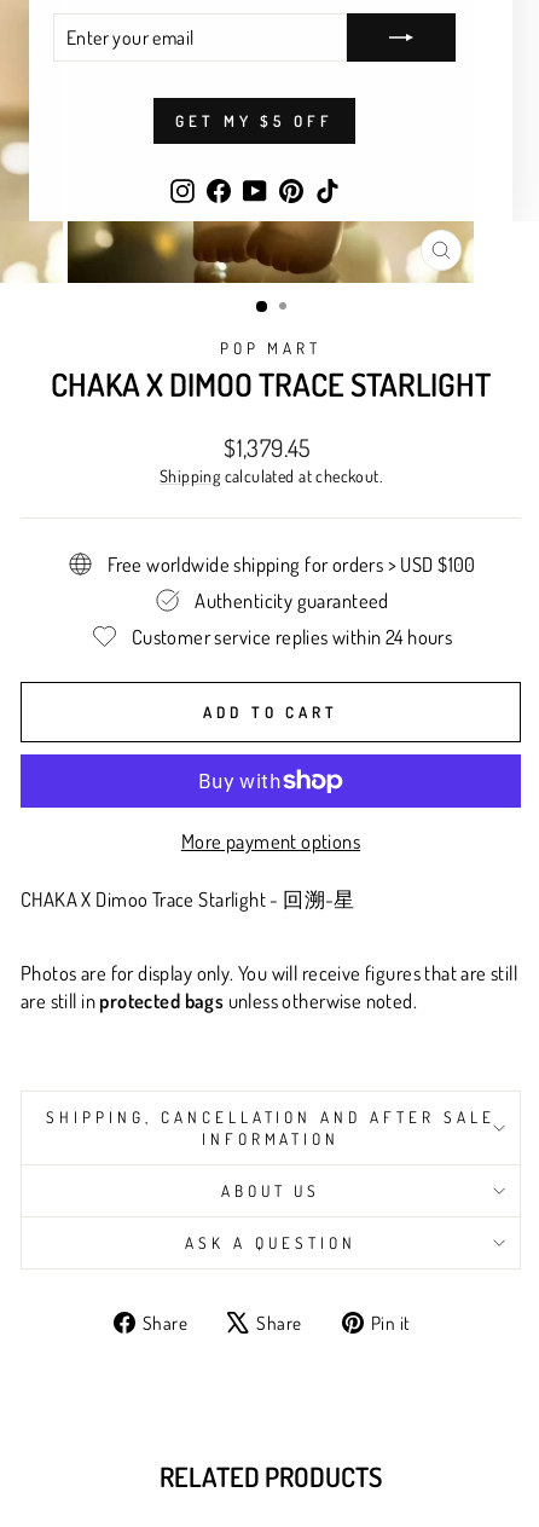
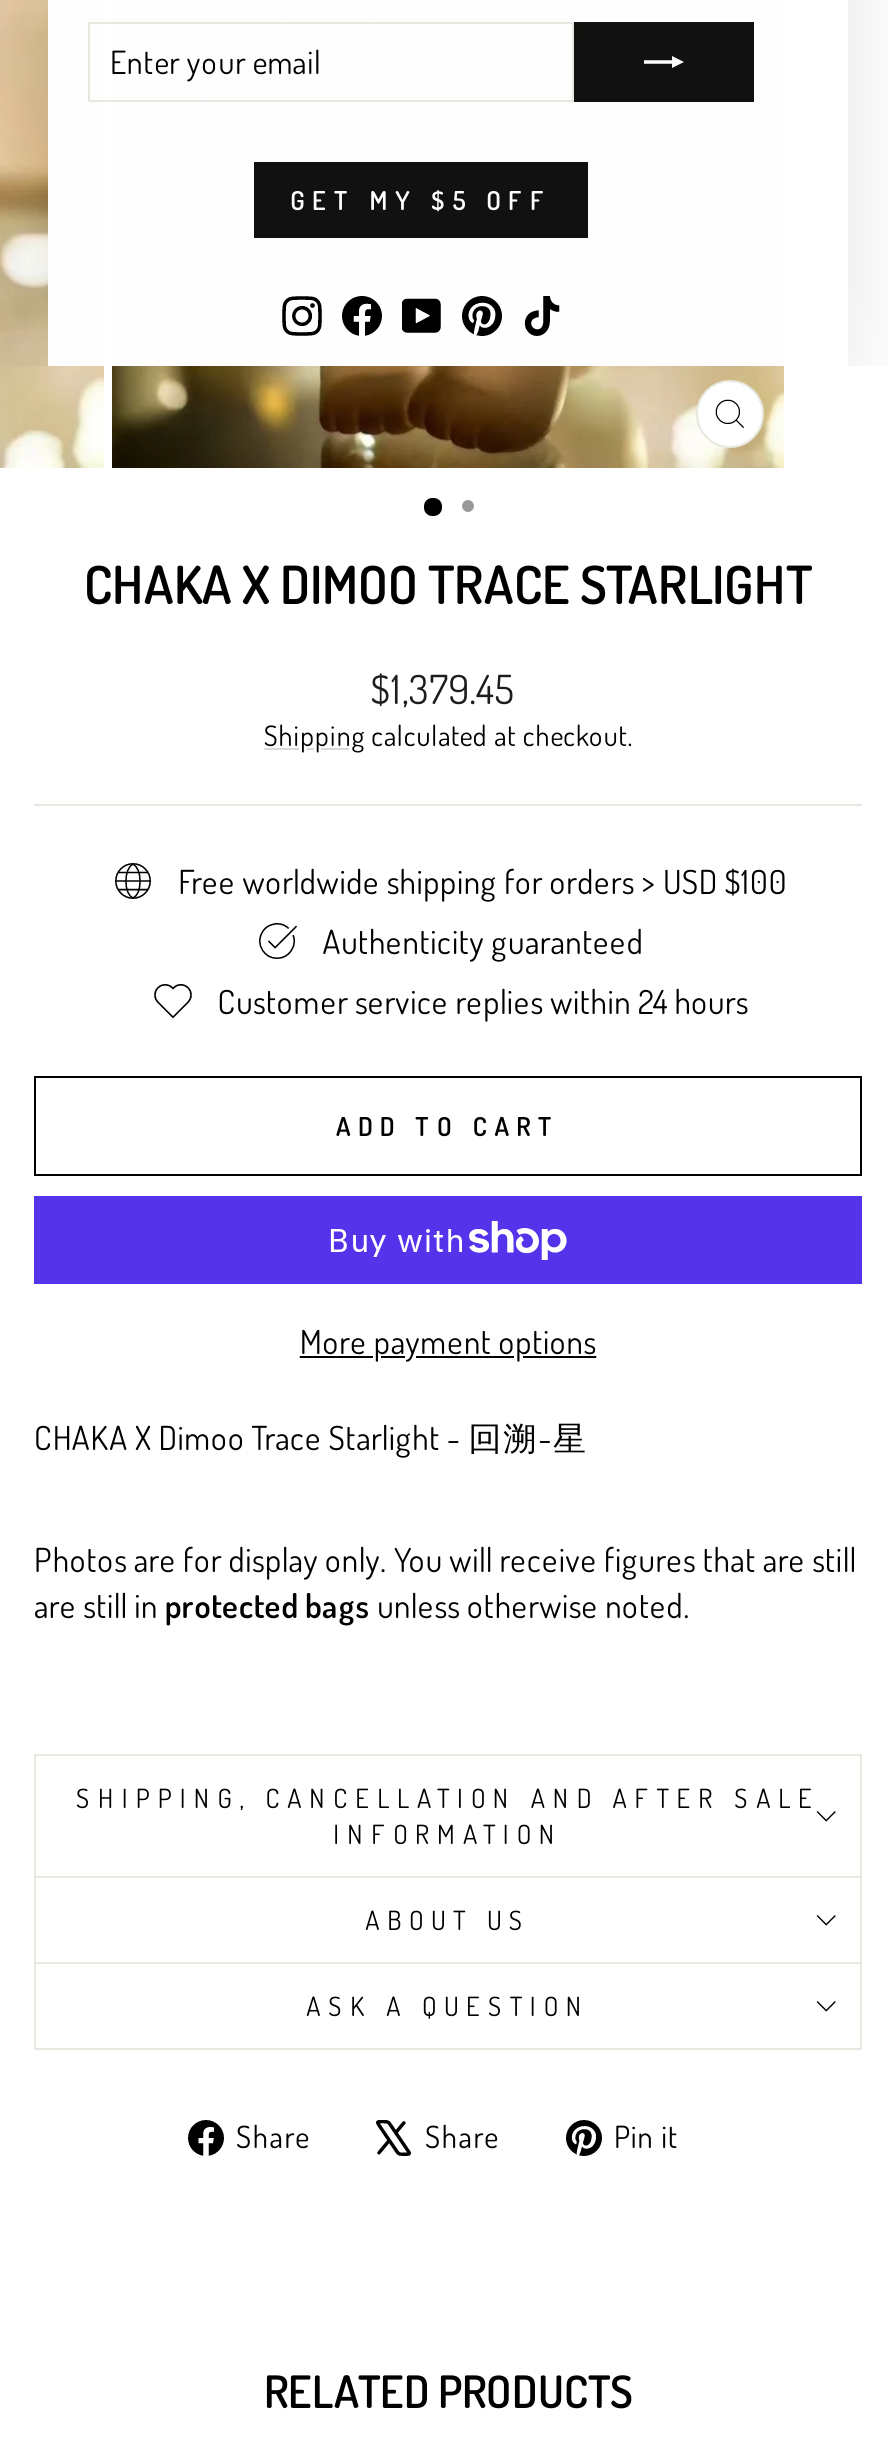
[219,337,322,358] POP MART -> none

